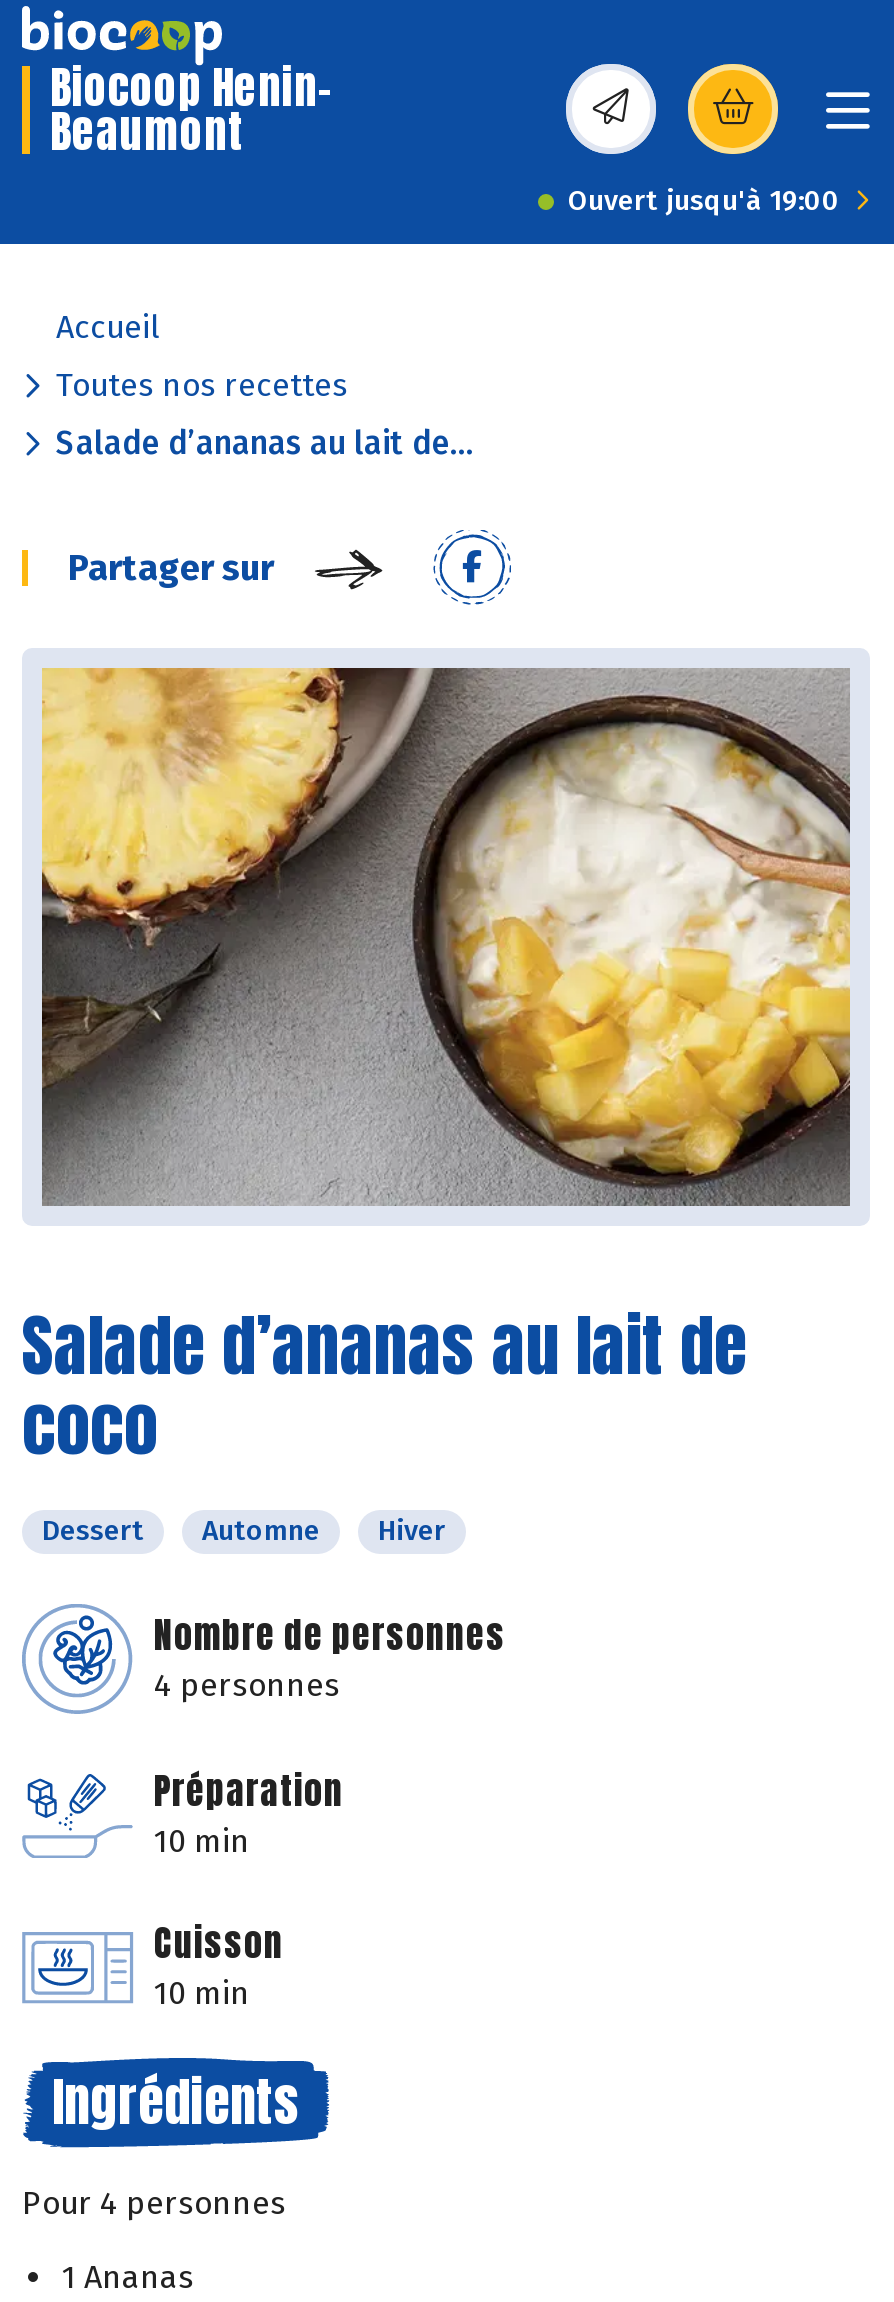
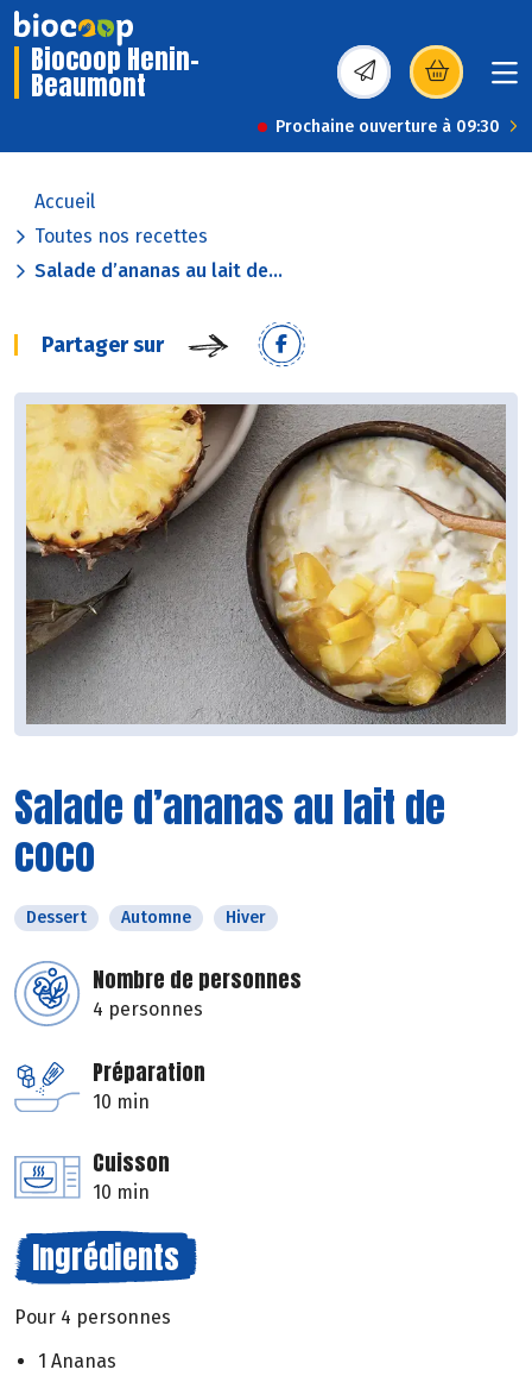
[568,184,840,218] Ouvert jusqu'à 19:00 -> [275,117,500,137] Prochaine ouverture à 09:30

